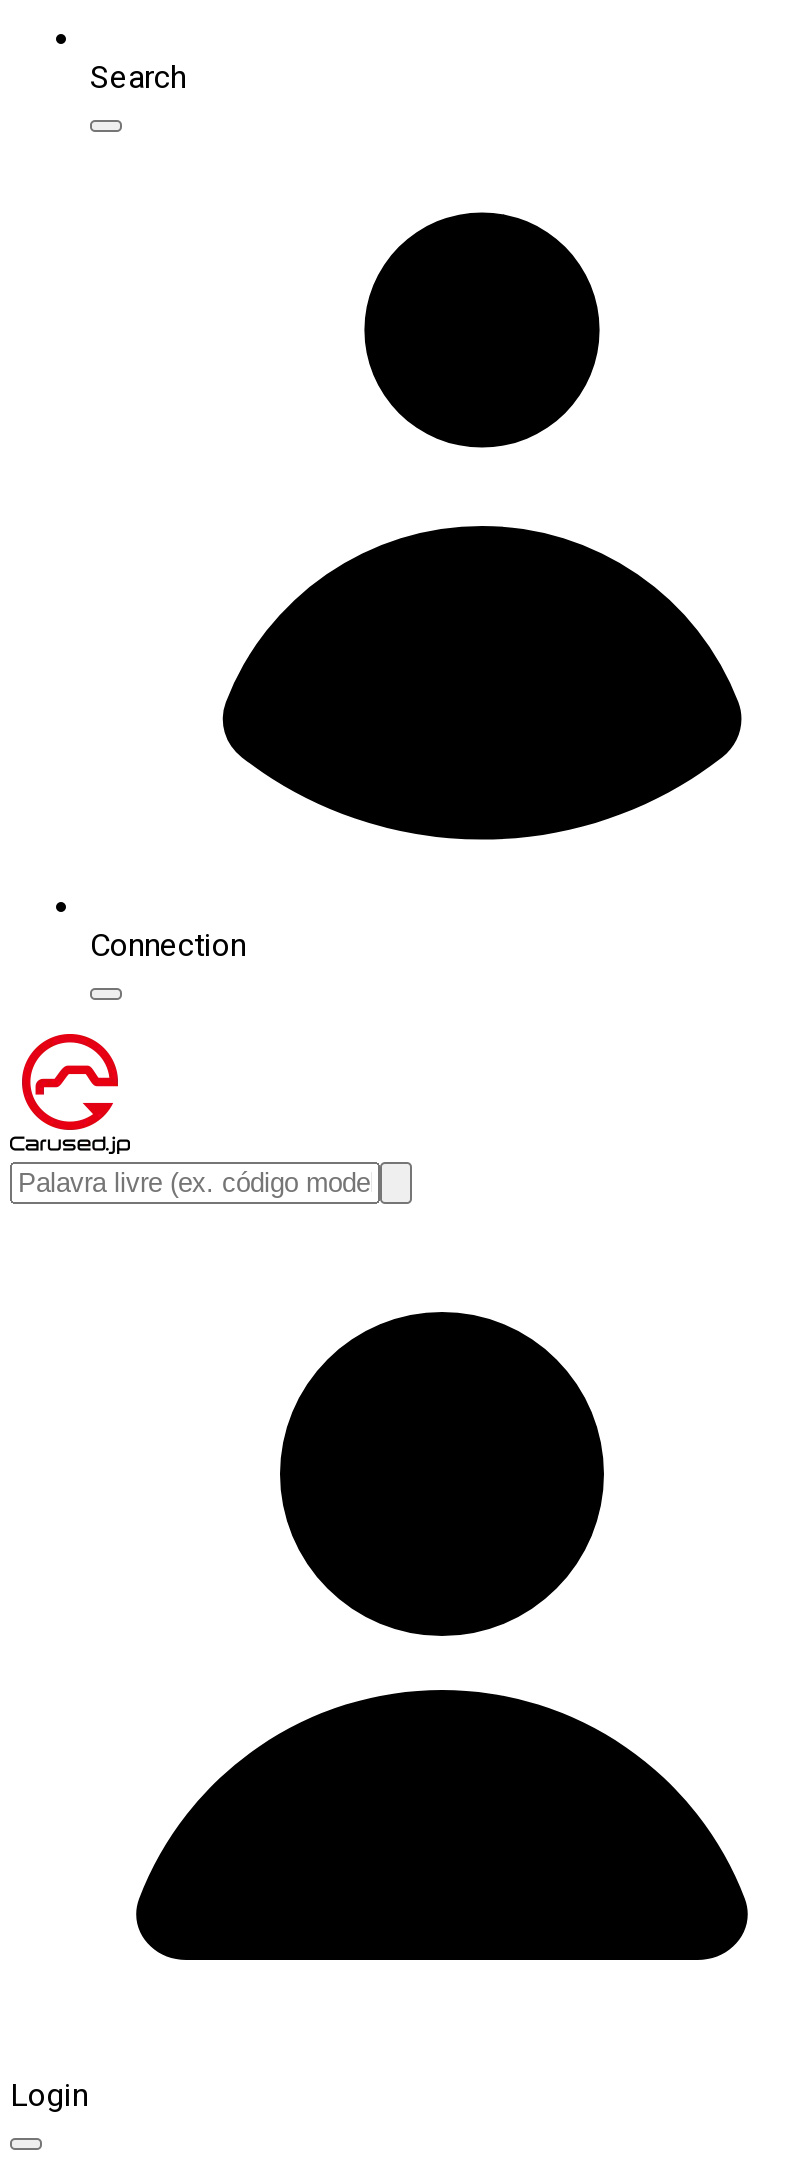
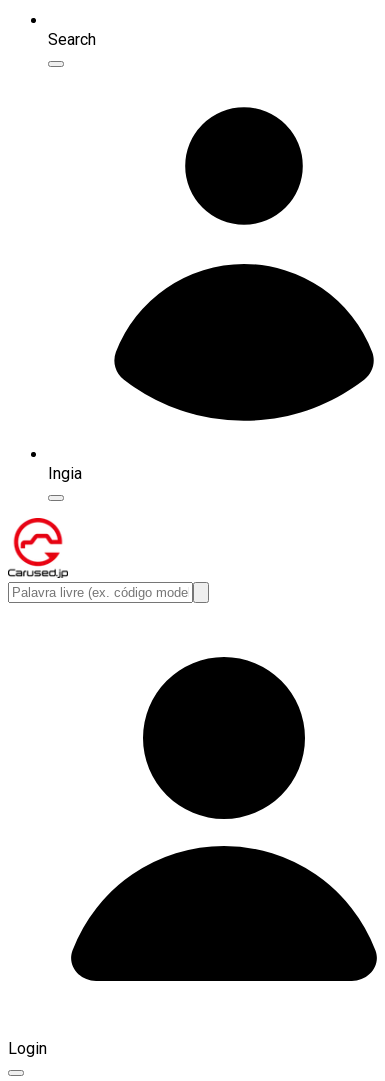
[90,926,246,964] Connection -> [48,464,82,483] Ingia

